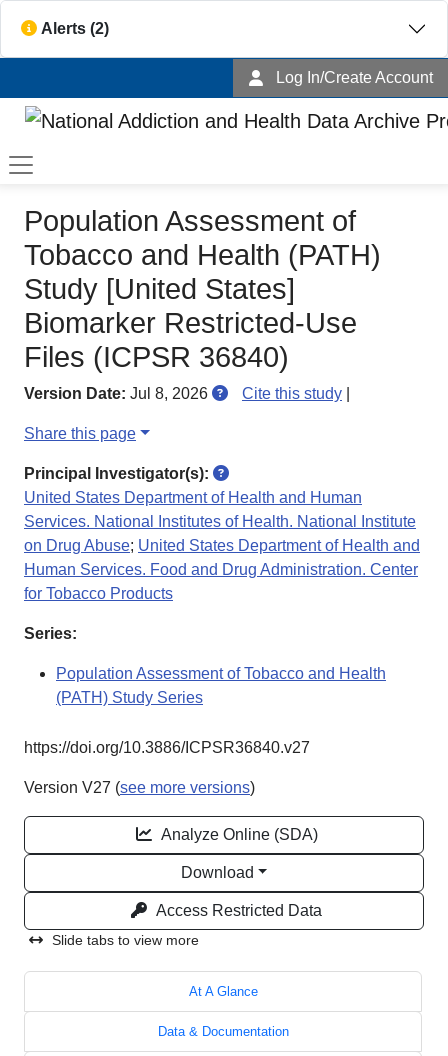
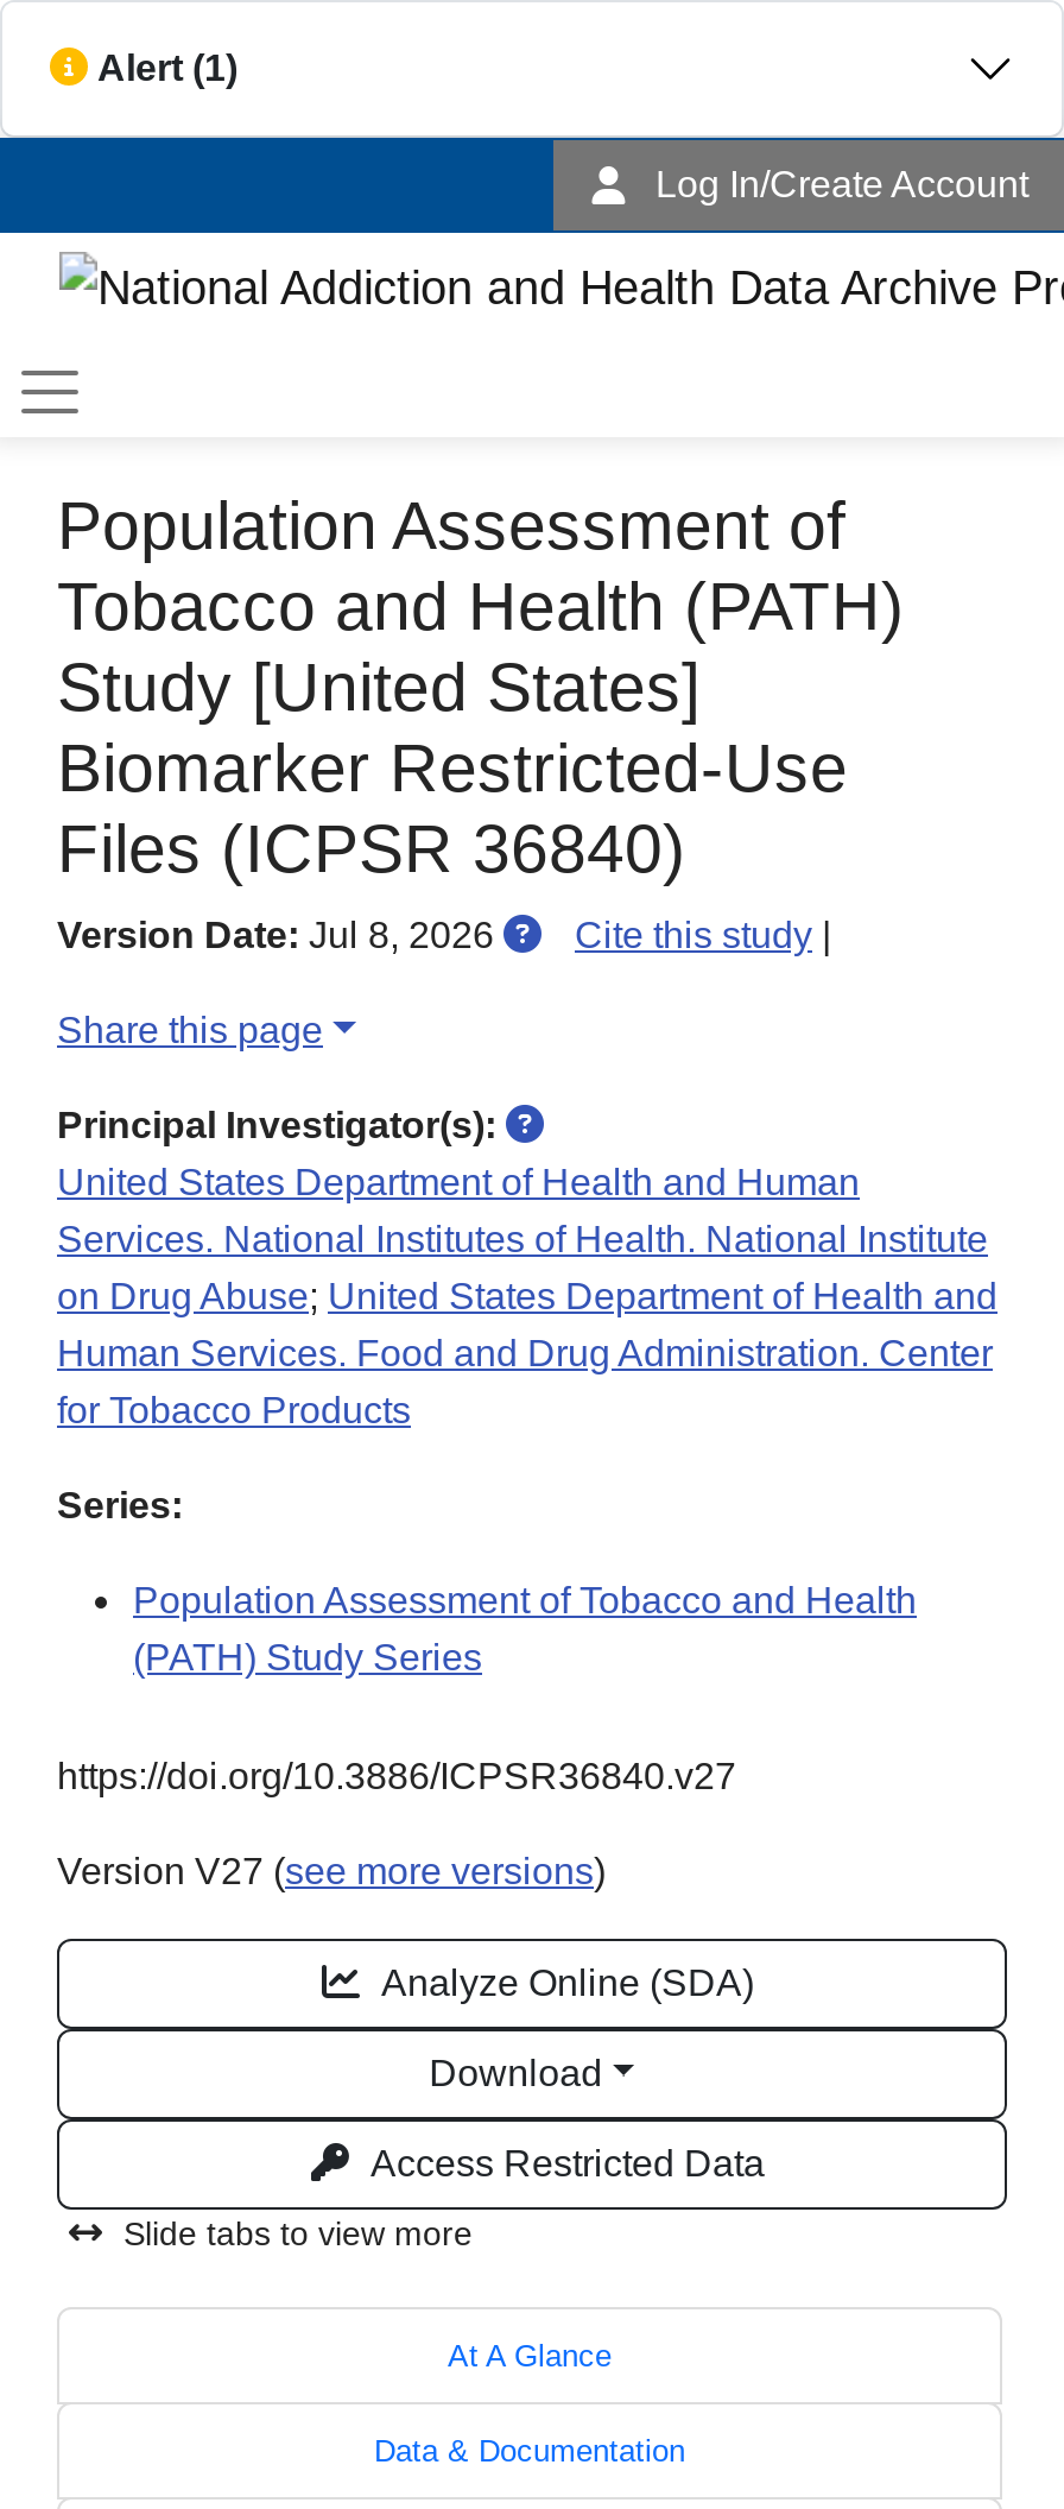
[37,20,109,37] Alerts (2) -> [88,48,237,88] Alert (1)

